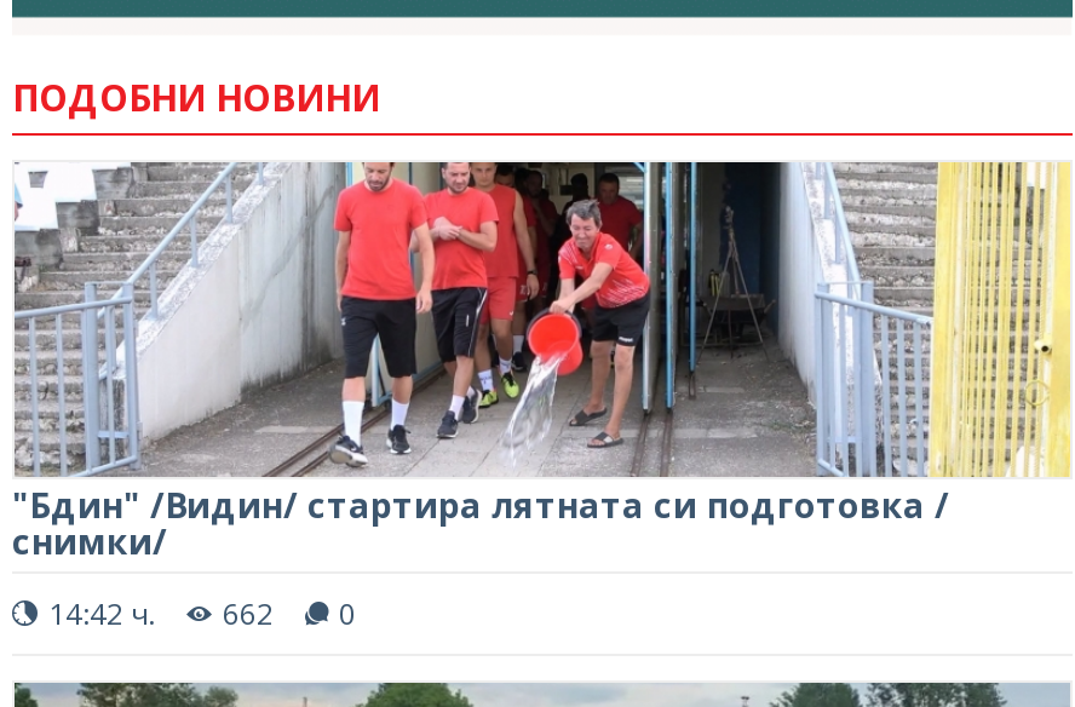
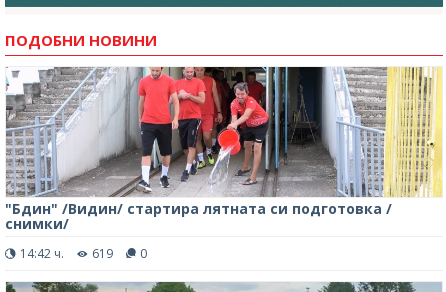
[48,593,356,634] 14:42 ч. 662 0 -> [20,245,147,262] 14:42 ч. 619 0

